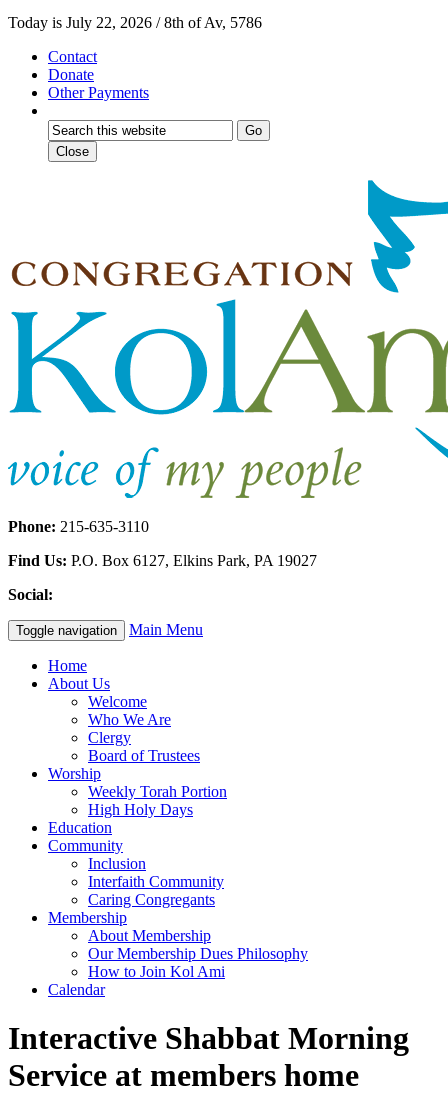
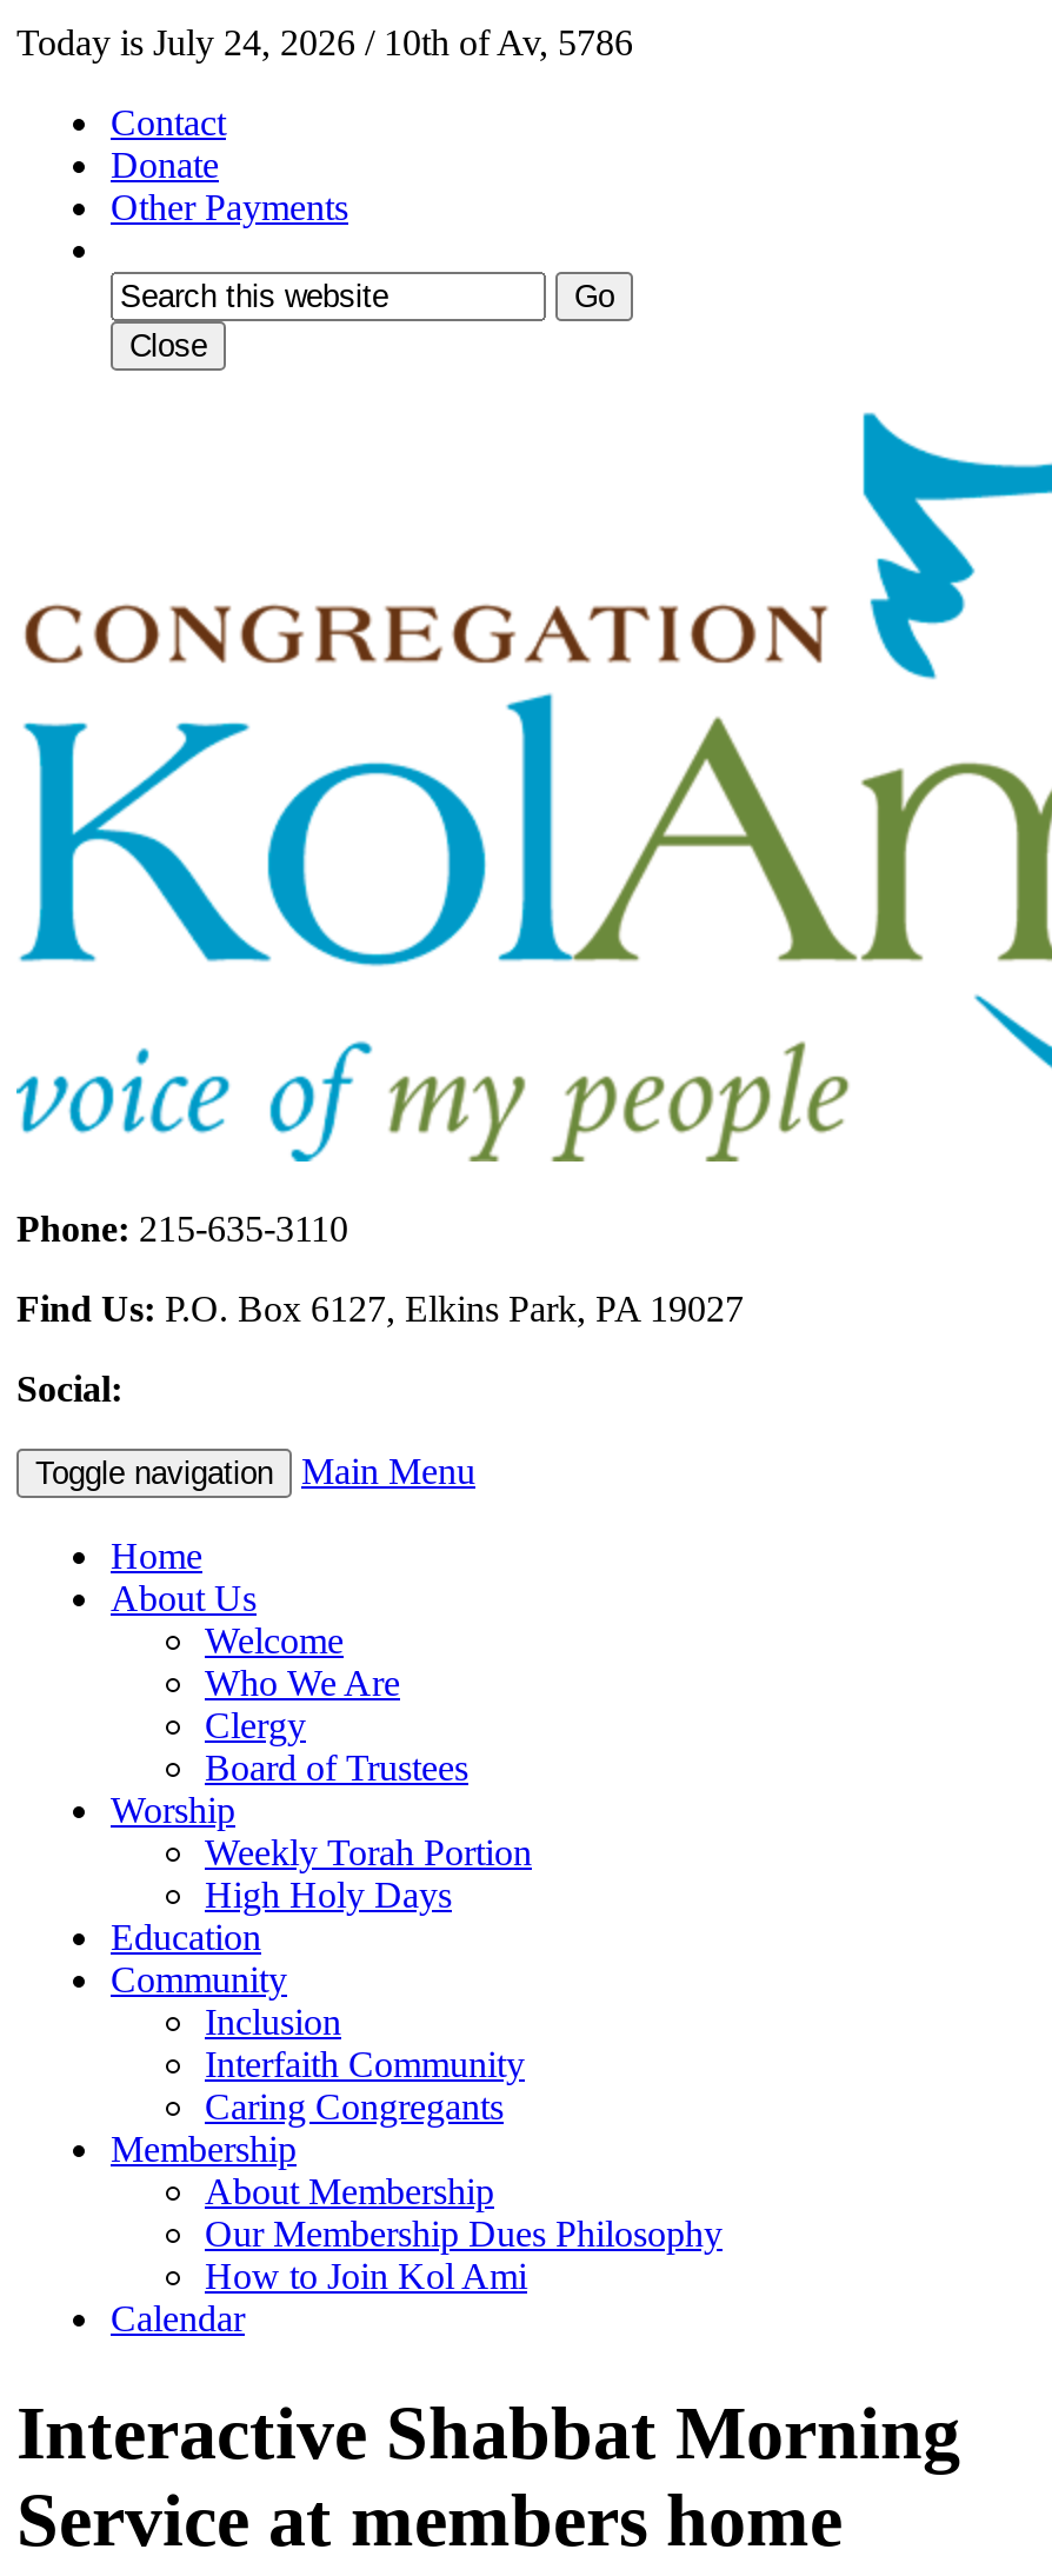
[8,14,262,31] Today is July 22, 2026 / 8th of Av, 5786 -> [16,22,633,62] Today is July 24, 2026 / 10th of Av, 5786

